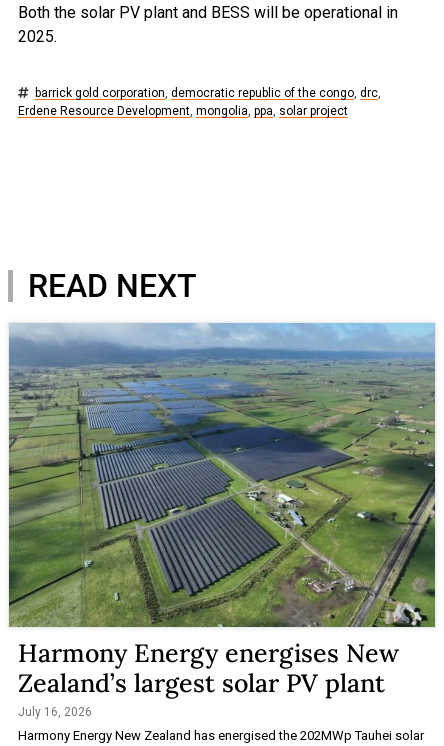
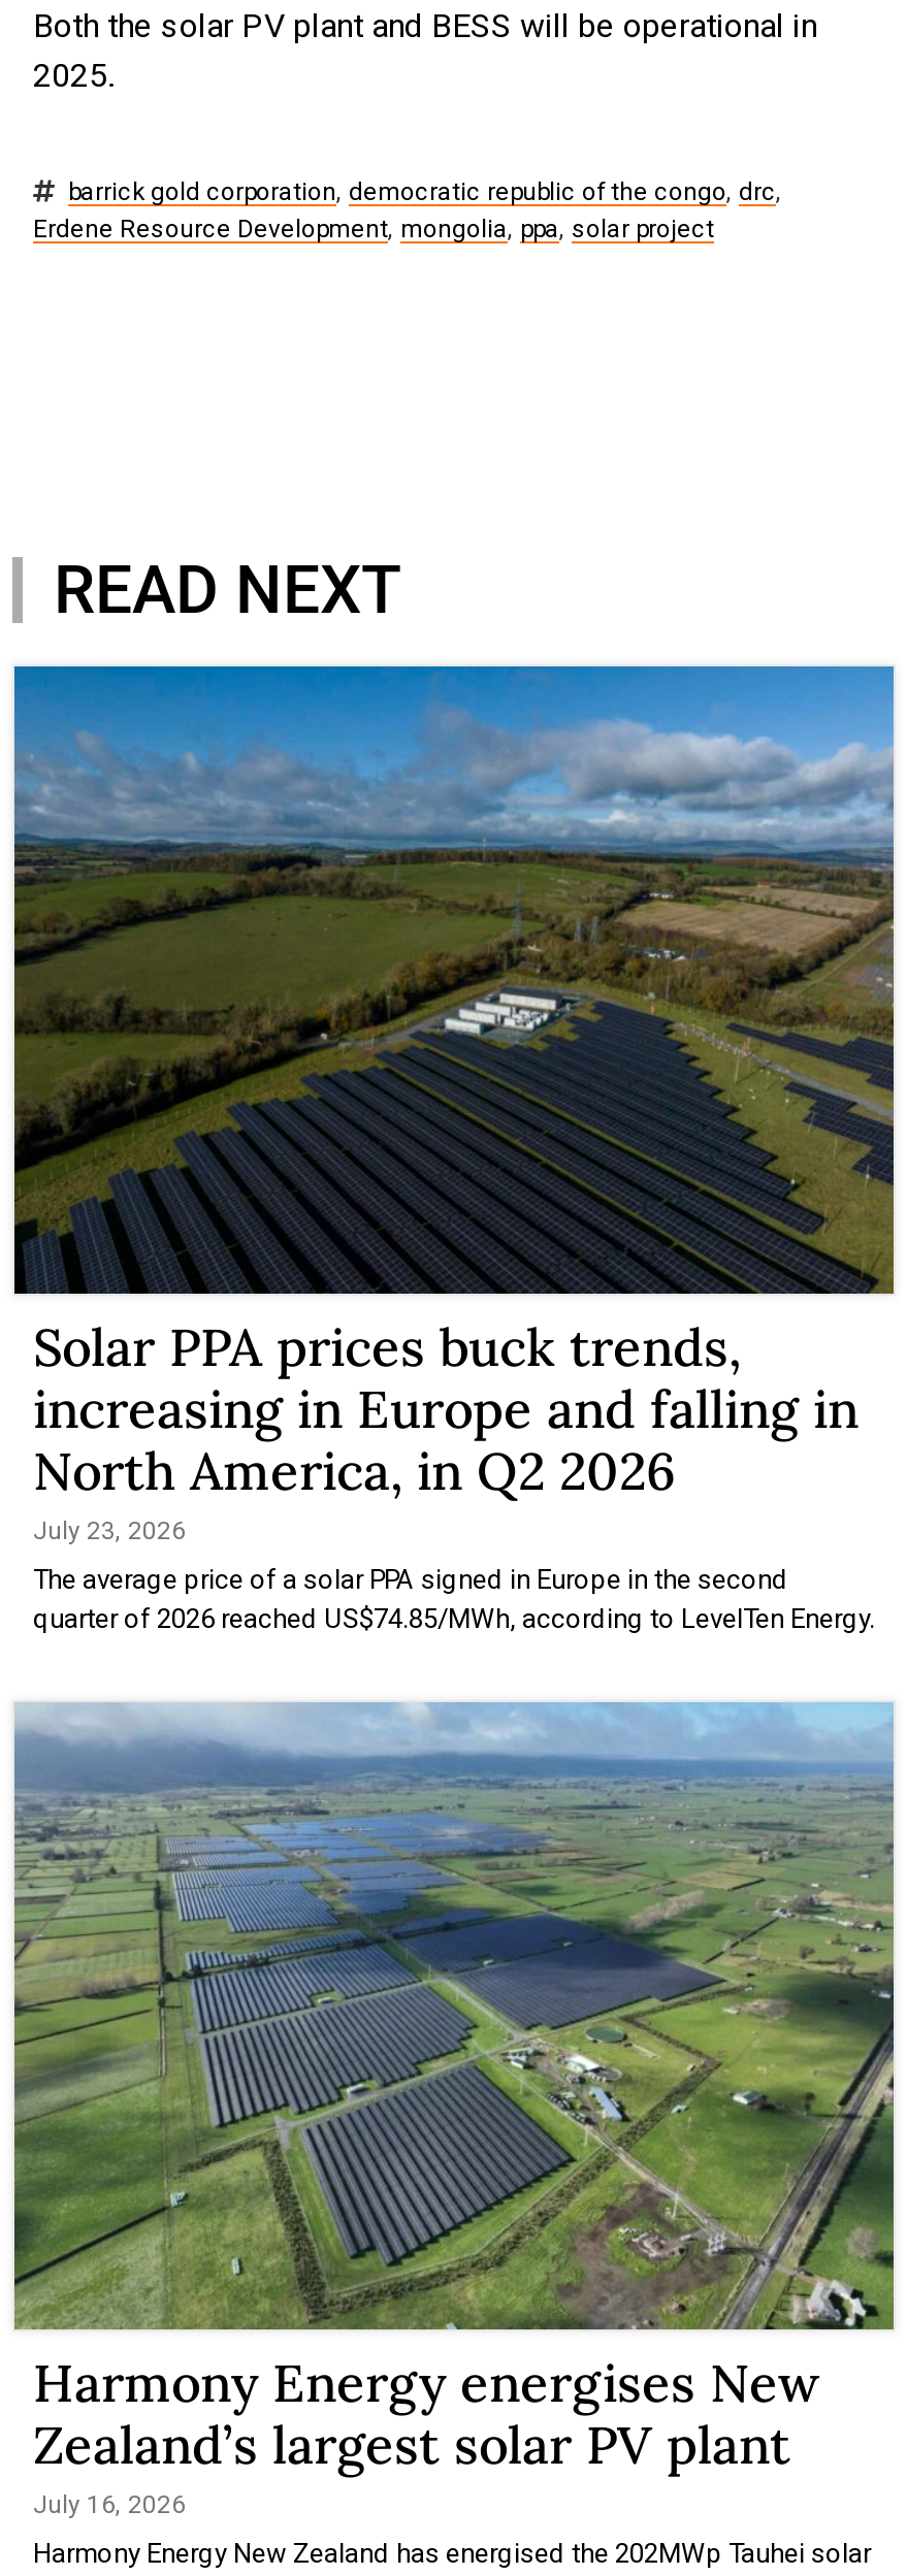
none -> [12,664,894,1634] [image] | Solar PPA prices buck trends, | increasing in Europe and falling in | North America, in Q2 2026 | July 23, 2026 | The average price of a solar PPA signed in Europe in the second | quarter of 2026 reached US$74.85/MWh, according to LevelTen Energy.

